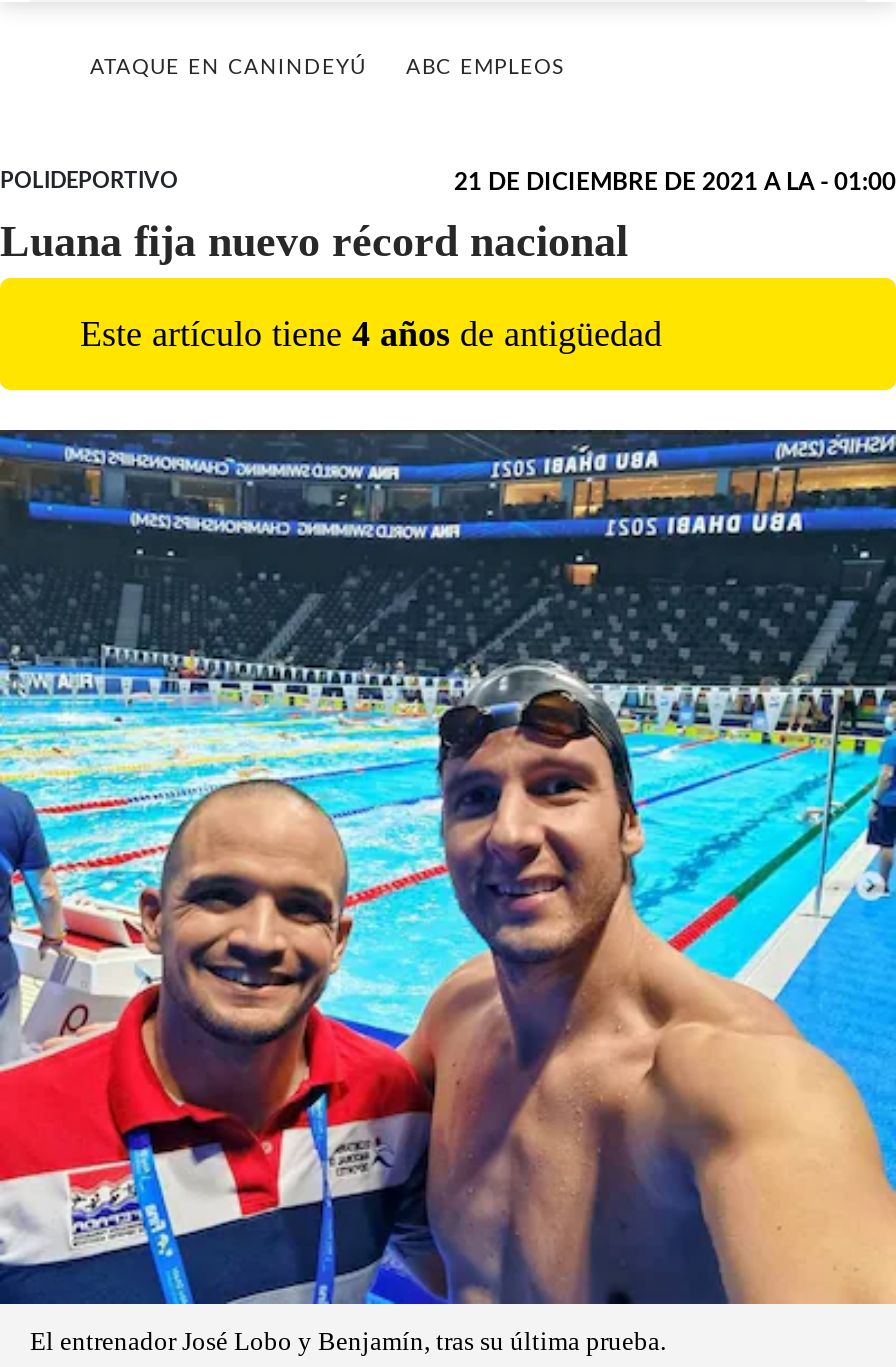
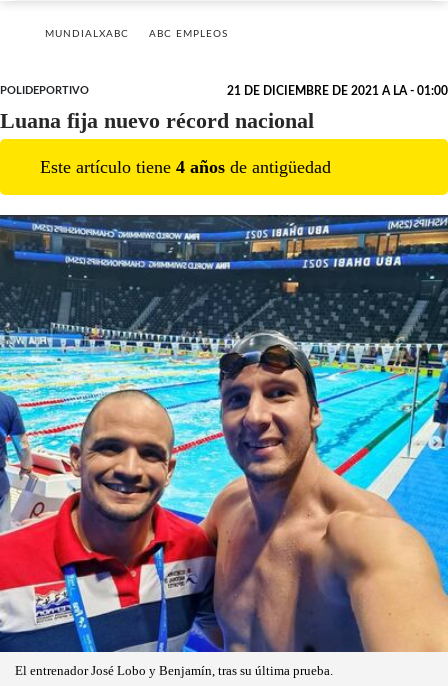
[90,58,366,78] ATAQUE EN CANINDEYÚ -> [45,29,129,39] MUNDIALXABC

